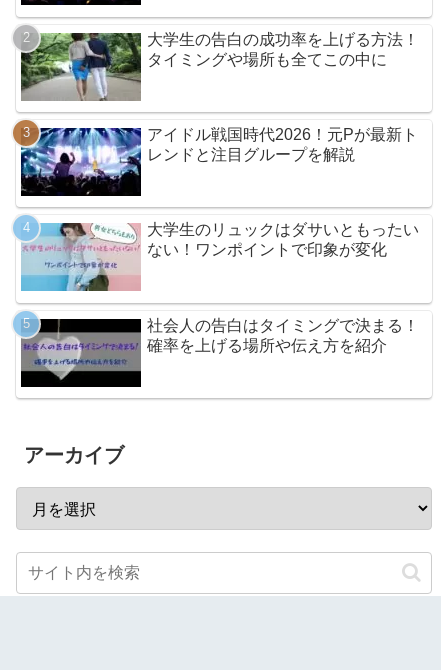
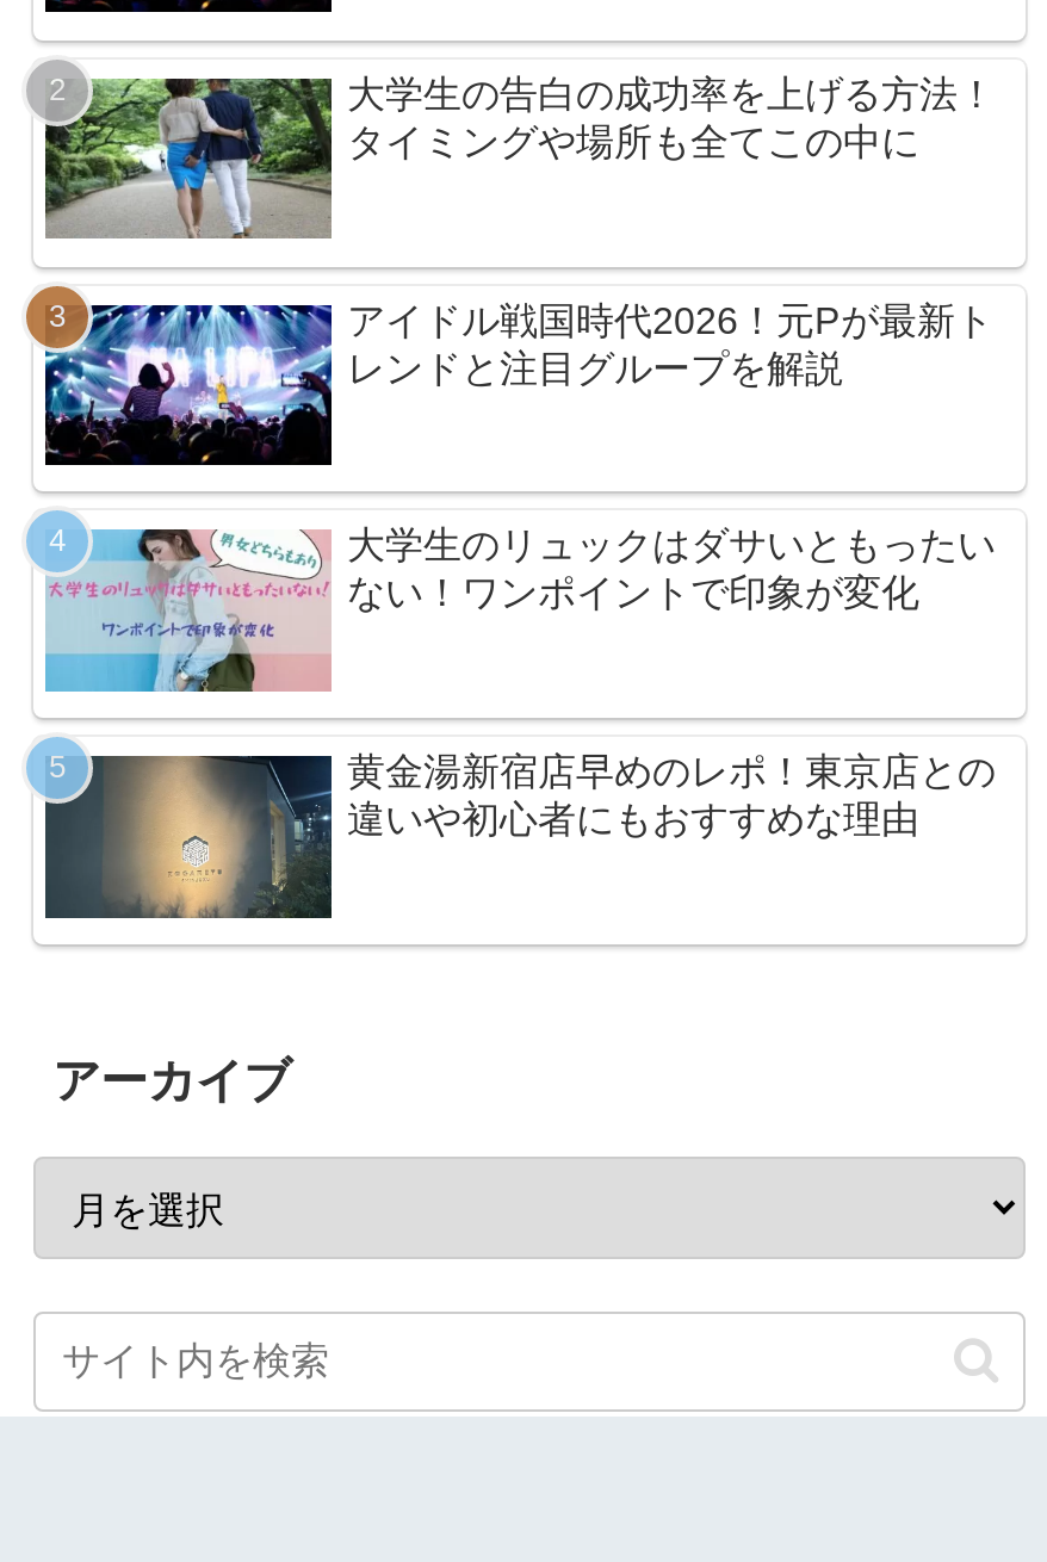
[21,317,419,388] [image] | 社会人の告白はタイミングで決まる！ | 確率を上げる場所や伝え方を紹介 -> [45,752,996,921] [image] | 黄金湯新宿店早めのレポ！東京店との | 違いや初心者にもおすすめな理由

